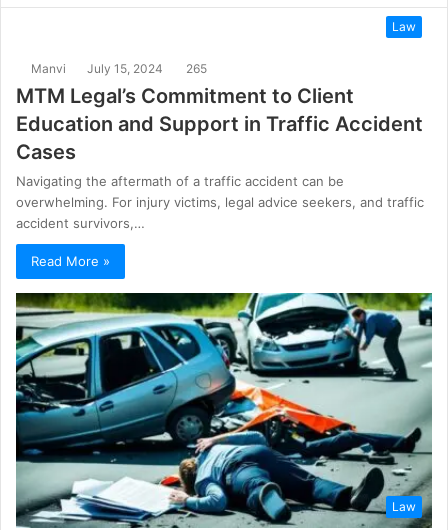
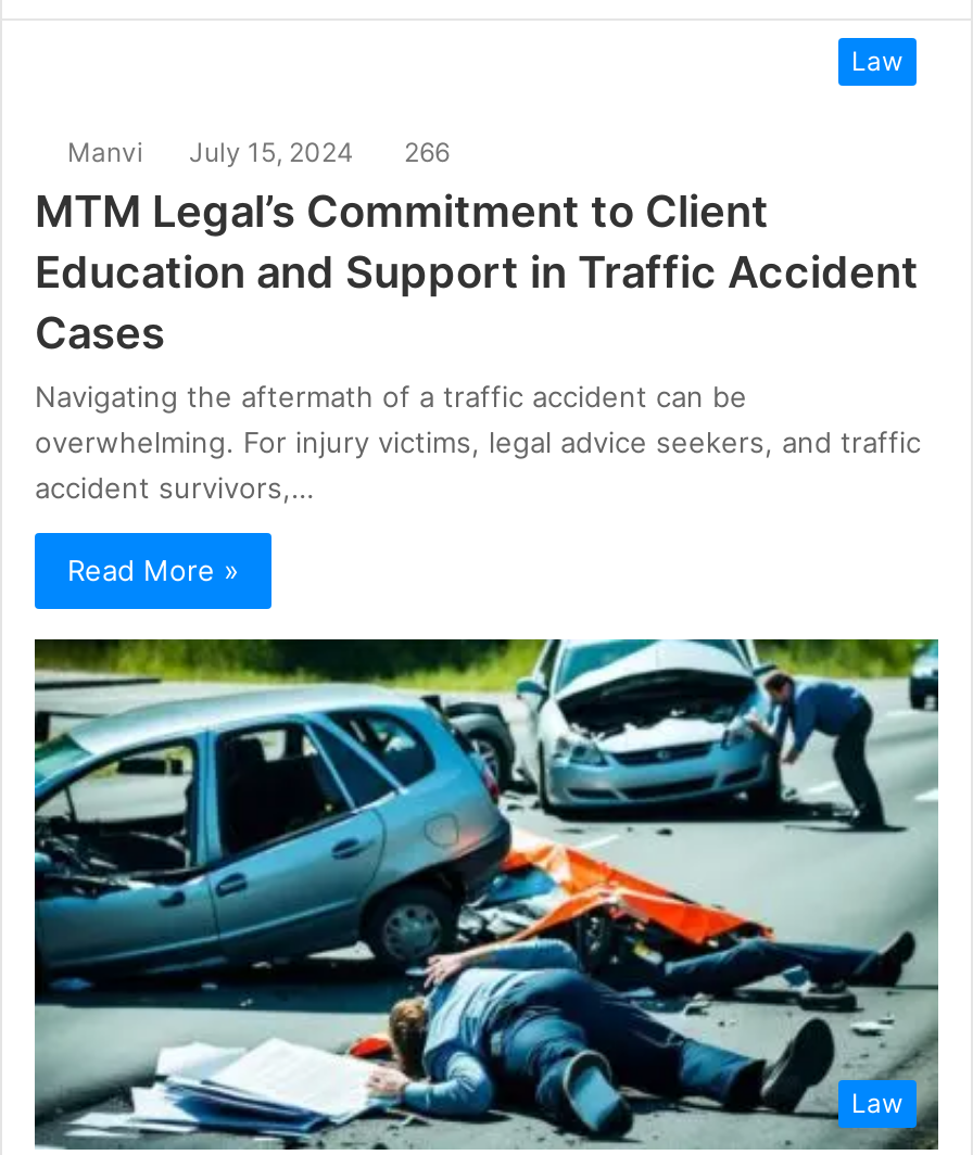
[31,61,207,76] Manvi July 15, 2024 265 -> [67,136,450,169] Manvi July 15, 2024 266

